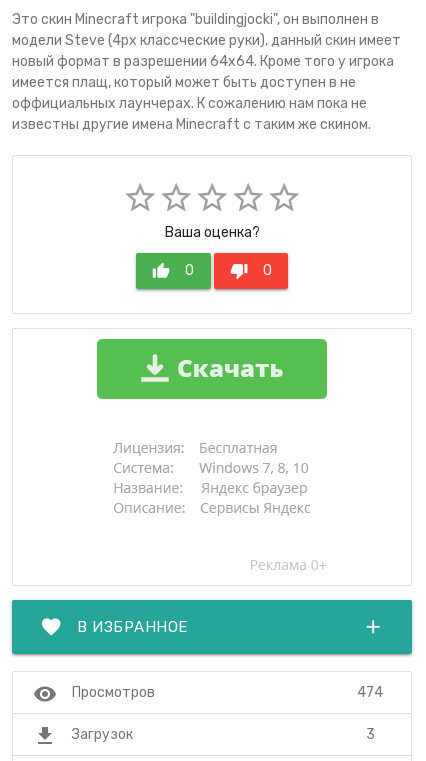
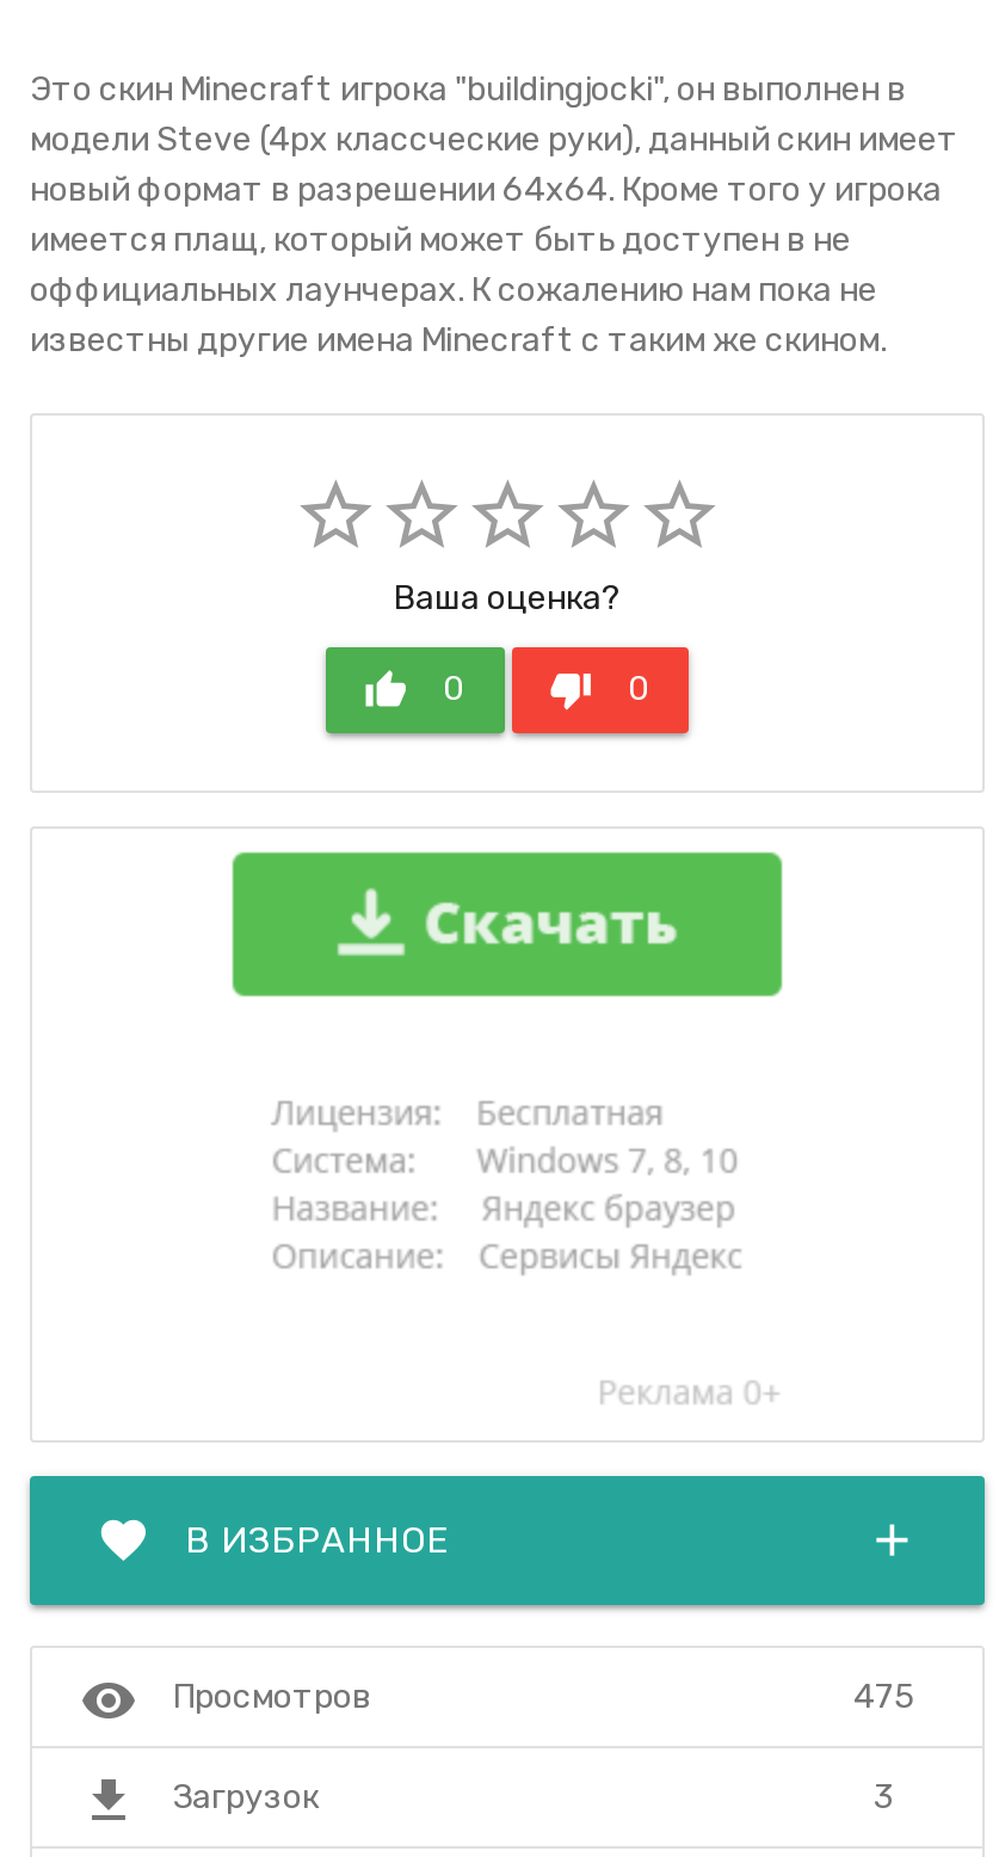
[357,683,383,700] 474 -> [853,1675,915,1716] 475

